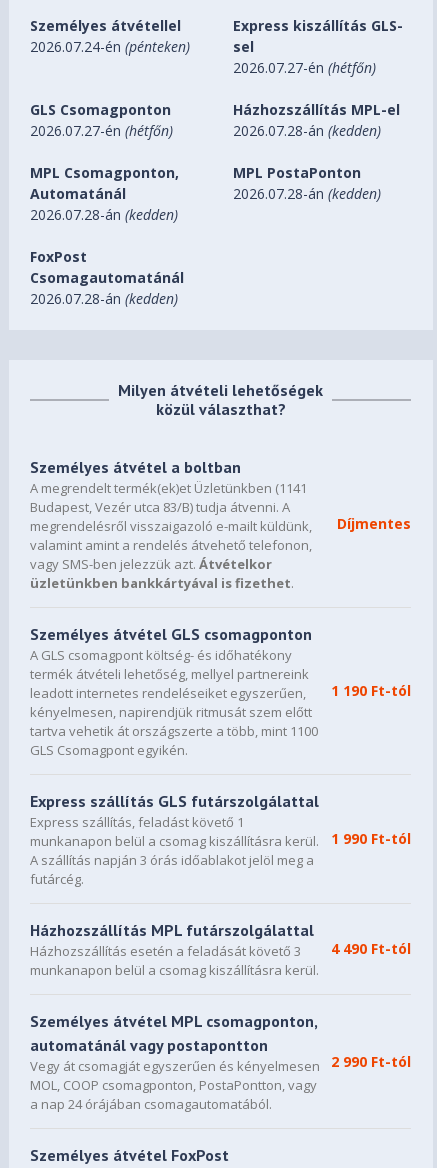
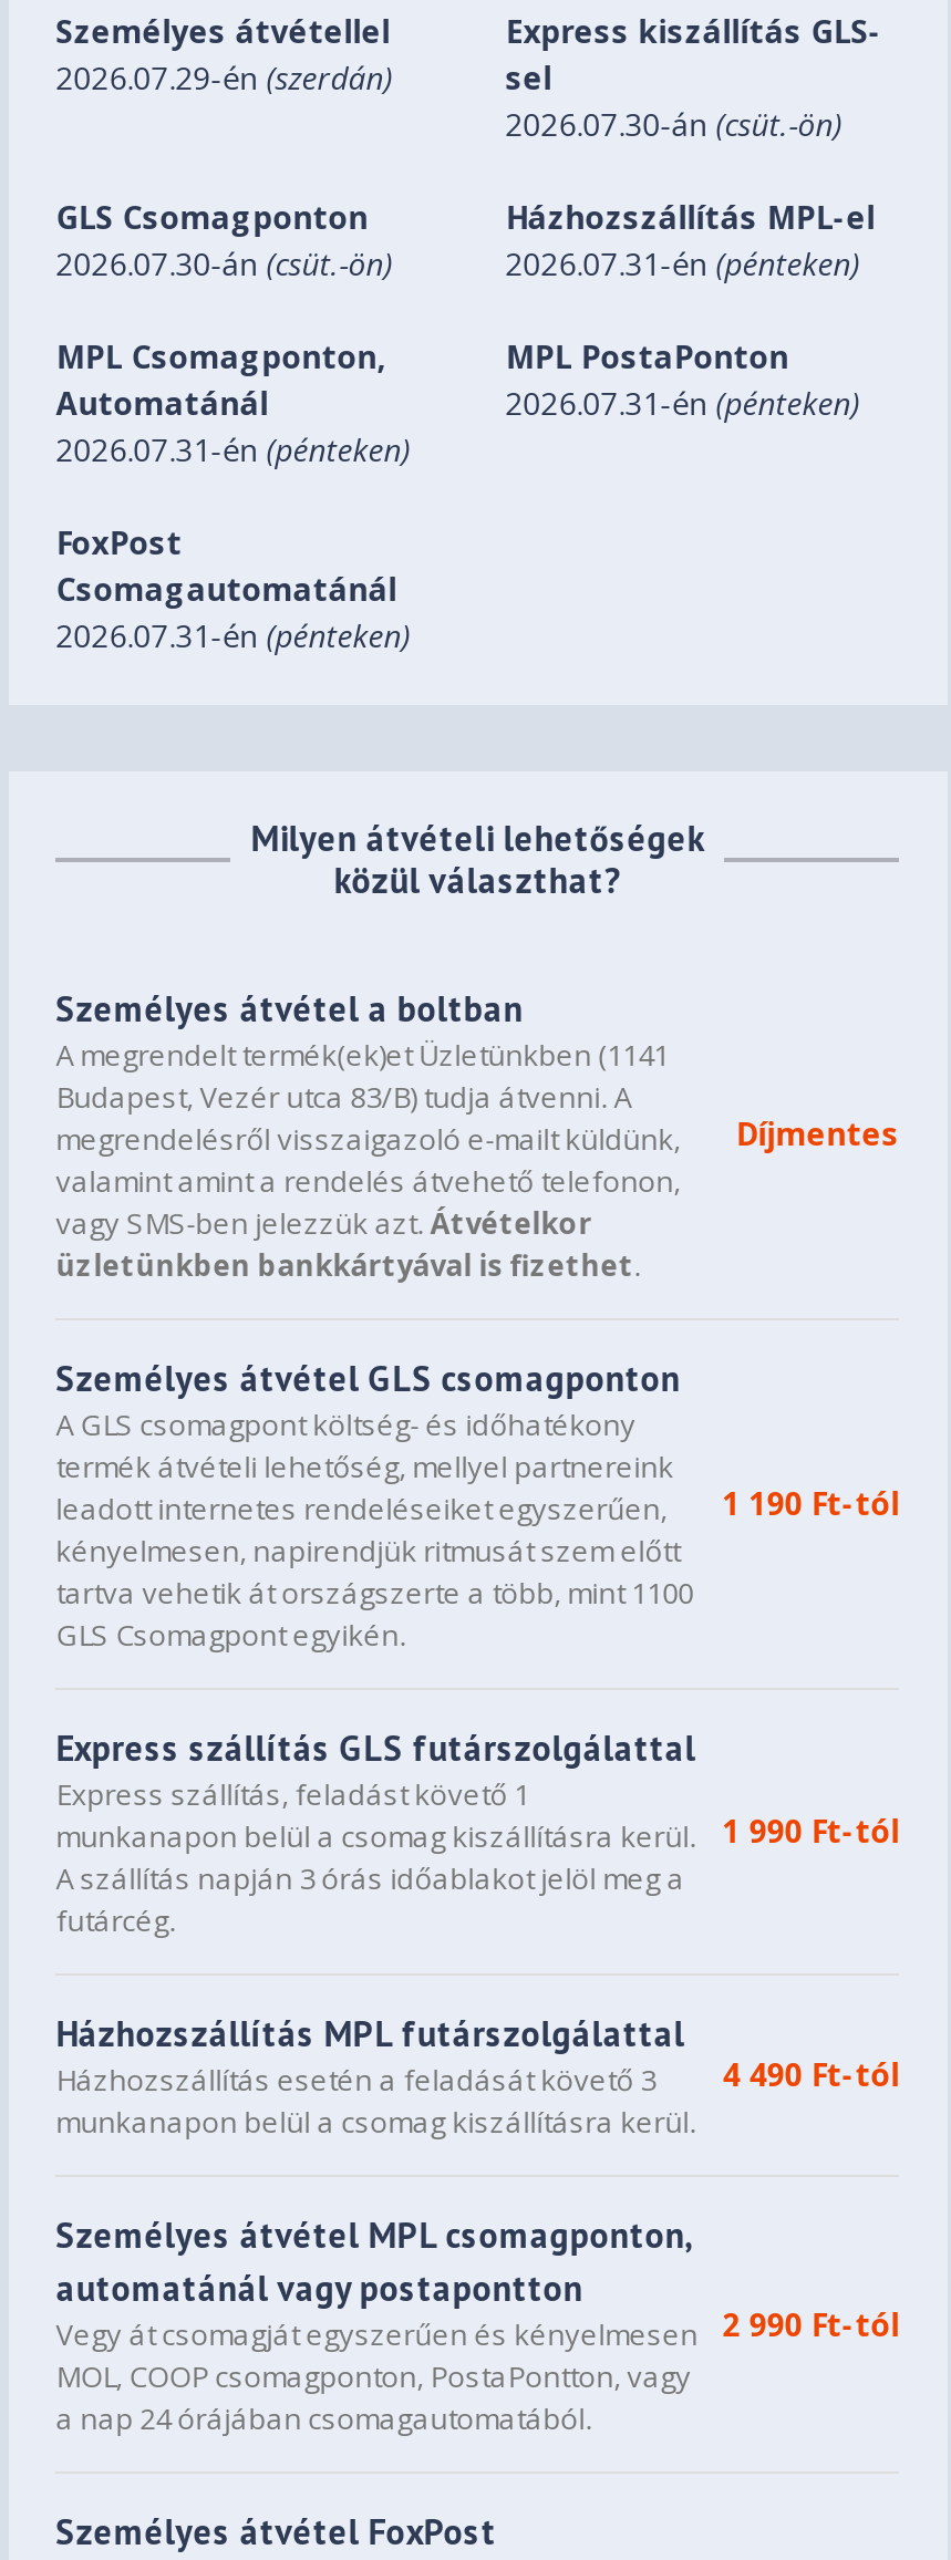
[30,37,190,56] 2026.07.24-én (pénteken) -> [56,56,392,99] 2026.07.29-én (szerdán)
[233,58,376,77] 2026.07.27-én (hétfőn) -> [505,103,842,145] 2026.07.30-án (csüt.-ön)
[30,121,173,140] 2026.07.27-én (hétfőn) -> [56,242,392,284] 2026.07.30-án (csüt.-ön)
[233,121,381,140] 2026.07.28-án (kedden) -> [505,242,860,284] 2026.07.31-én (pénteken)
[233,184,381,203] 2026.07.28-án (kedden) -> [505,382,860,424] 2026.07.31-én (pénteken)
[30,205,178,224] 2026.07.28-án (kedden) -> [56,428,410,470] 2026.07.31-én (pénteken)
[30,289,178,308] 2026.07.28-án (kedden) -> [56,614,410,656] 2026.07.31-én (pénteken)

